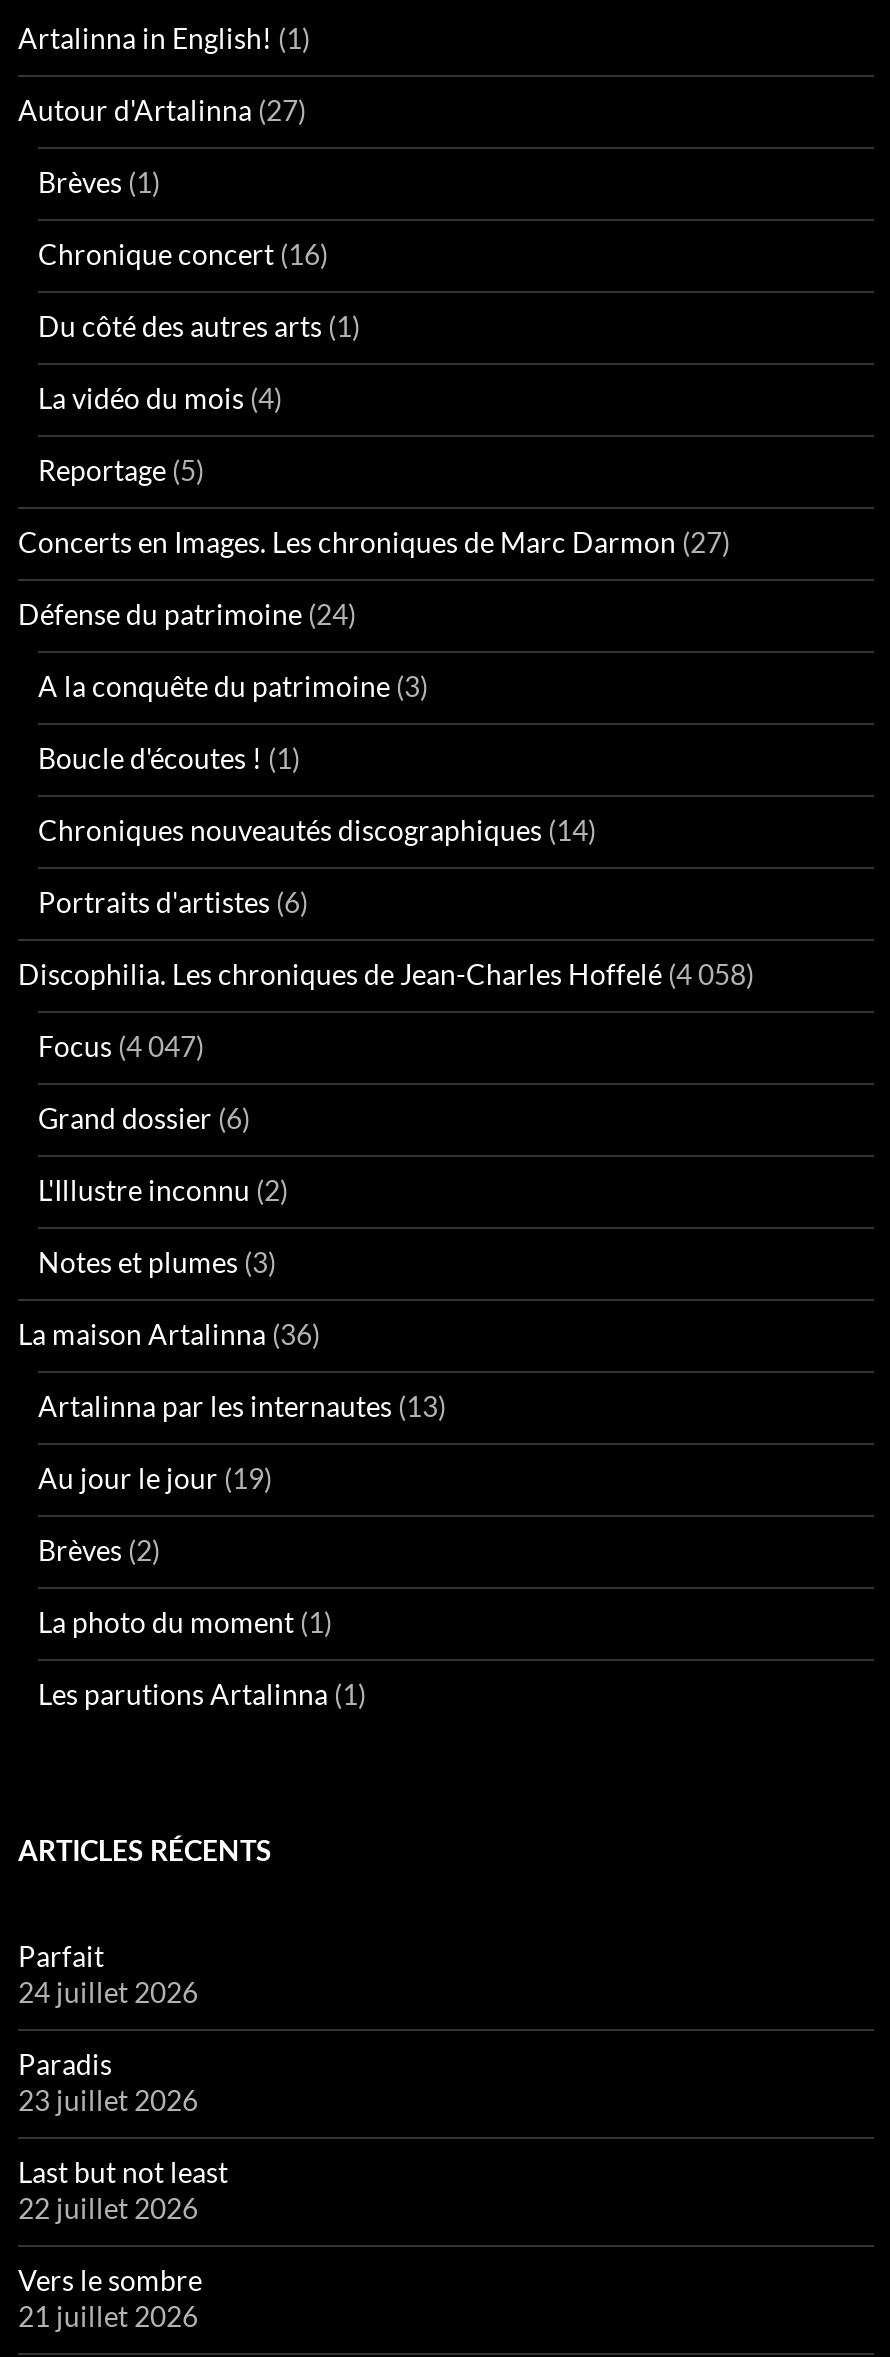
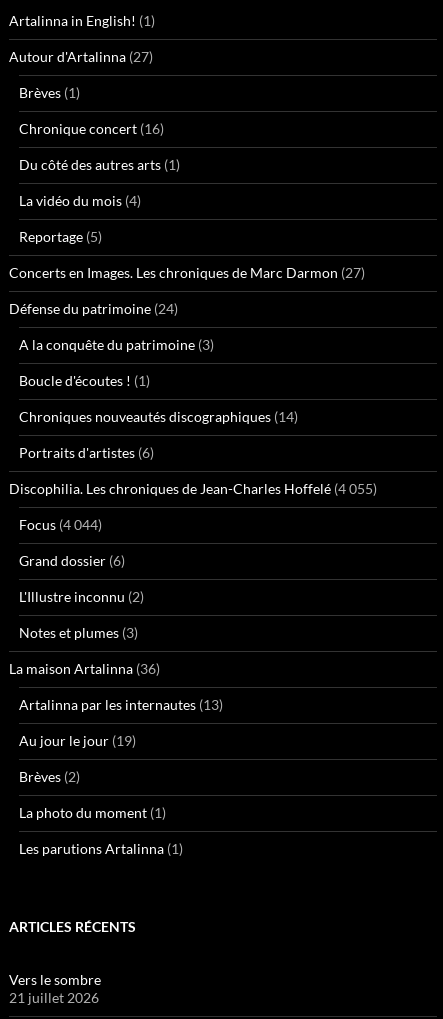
[18,956,754,990] Discophilia. Les chroniques de Jean-Charles Hoffelé (4 058) -> [9,480,377,497] Discophilia. Les chroniques de Jean-Charles Hoffelé (4 055)
[38,1028,204,1062] Focus (4 047) -> [19,516,102,533] Focus (4 044)
[18,1938,228,2224] Parfait | 24 juillet 2026 | Paradis | 23 juillet 2026 | Last but not least | 22 juillet 2026 -> none

